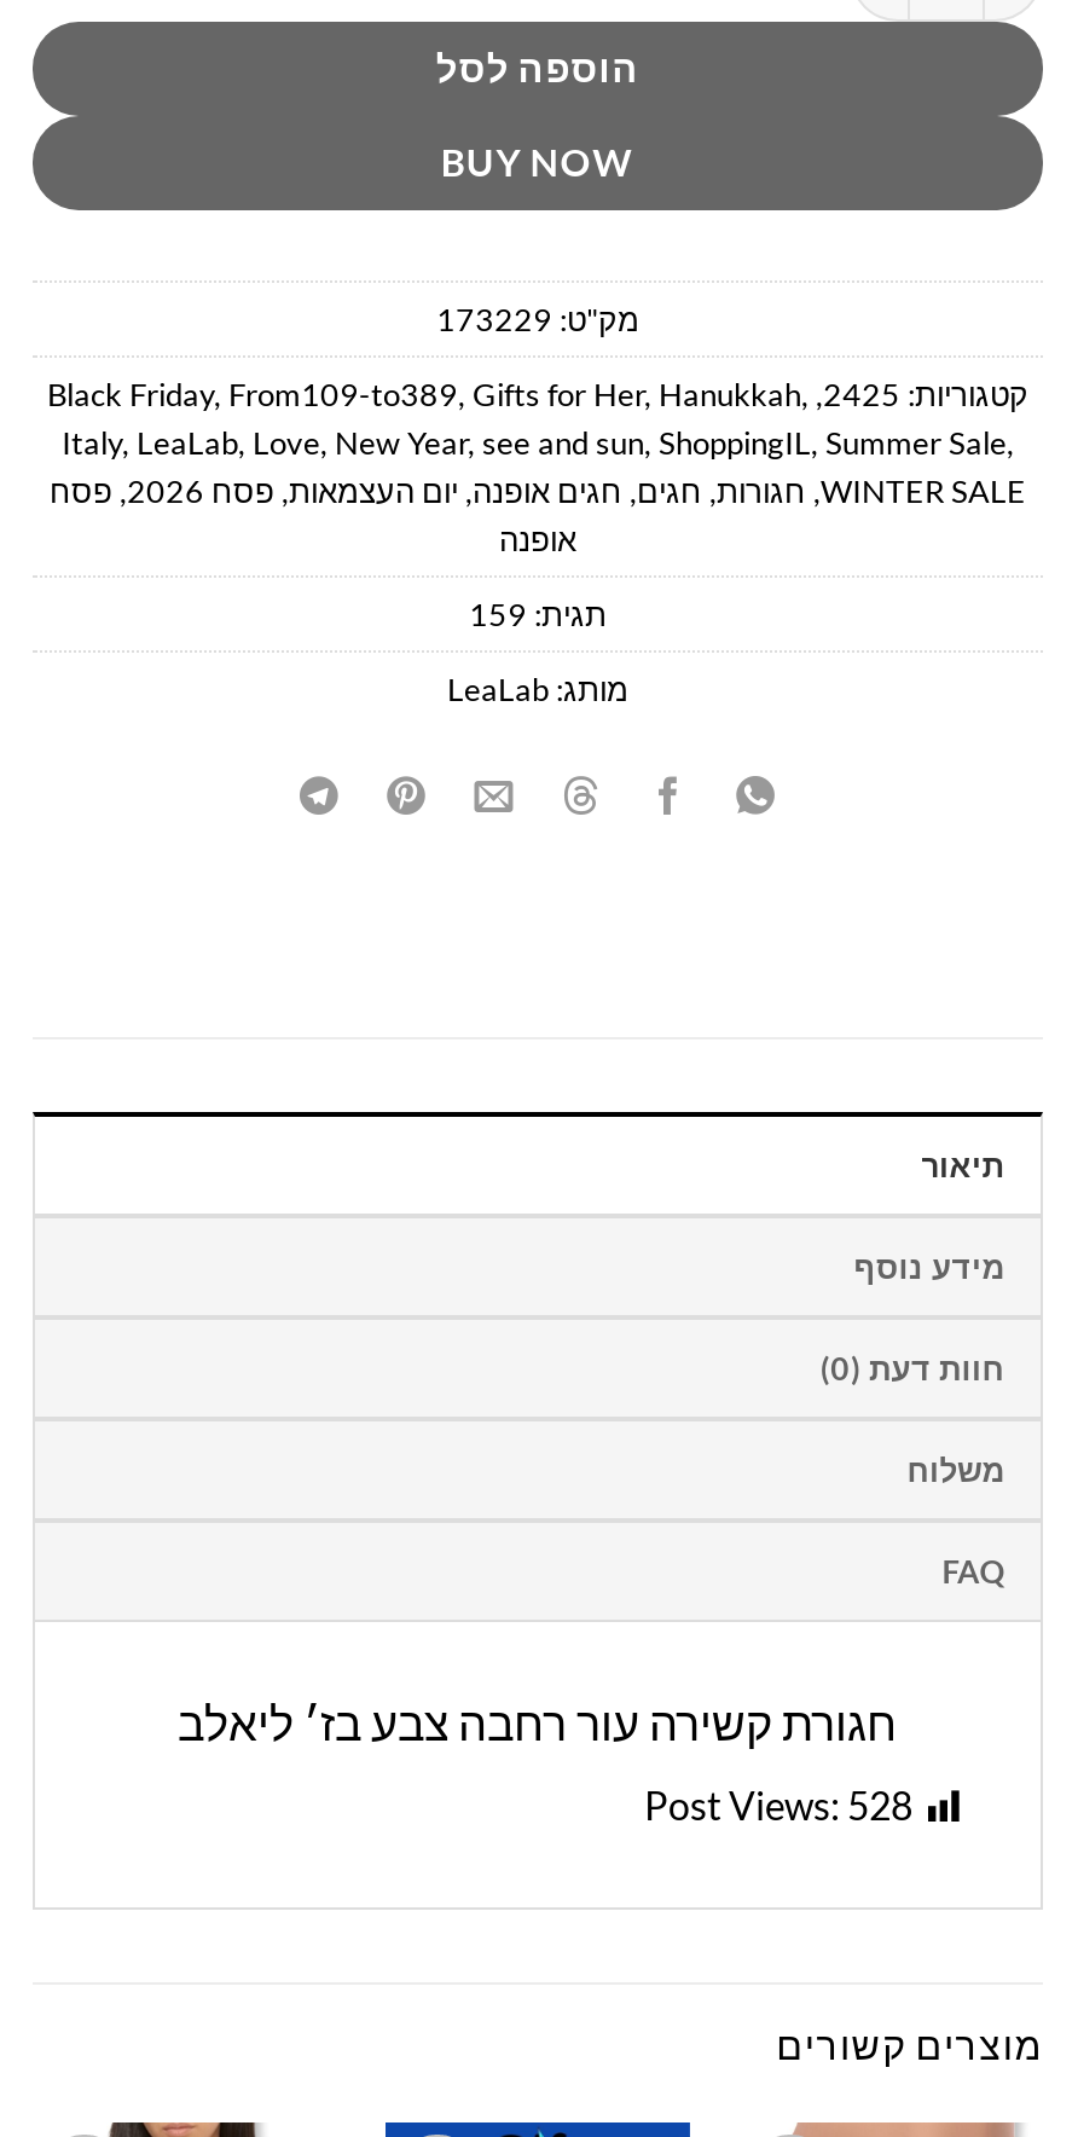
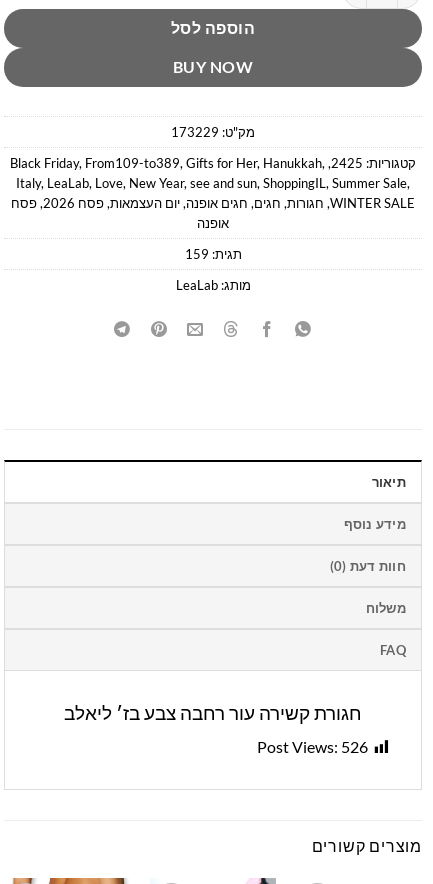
[644,1783,912,1829] Post Views: 528 -> [257,737,368,756] Post Views: 526

